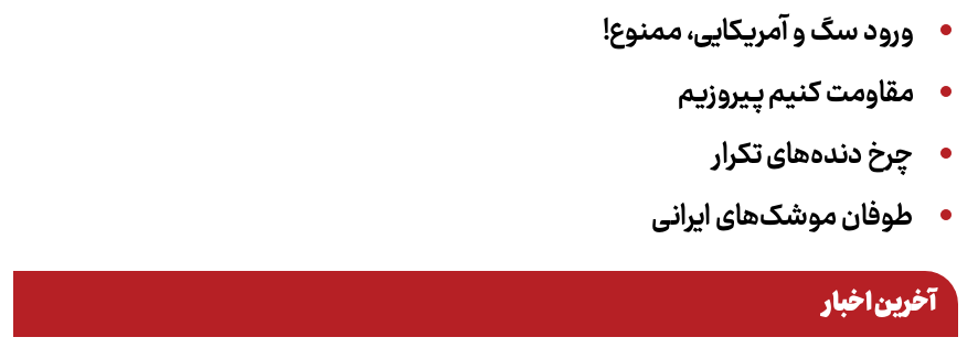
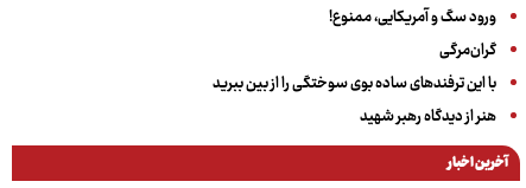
[651,69,914,245] مقاومت کنیم پـیروزیم | چرخ دنده‌های تکرار | طوفان موشک‌های ایرانی -> [213,37,496,132] گران‌مرگی | با این ترفندهای ساده بوی سوختگی را از بین ببرید | هنر از دیدگاه رهبر شهید

